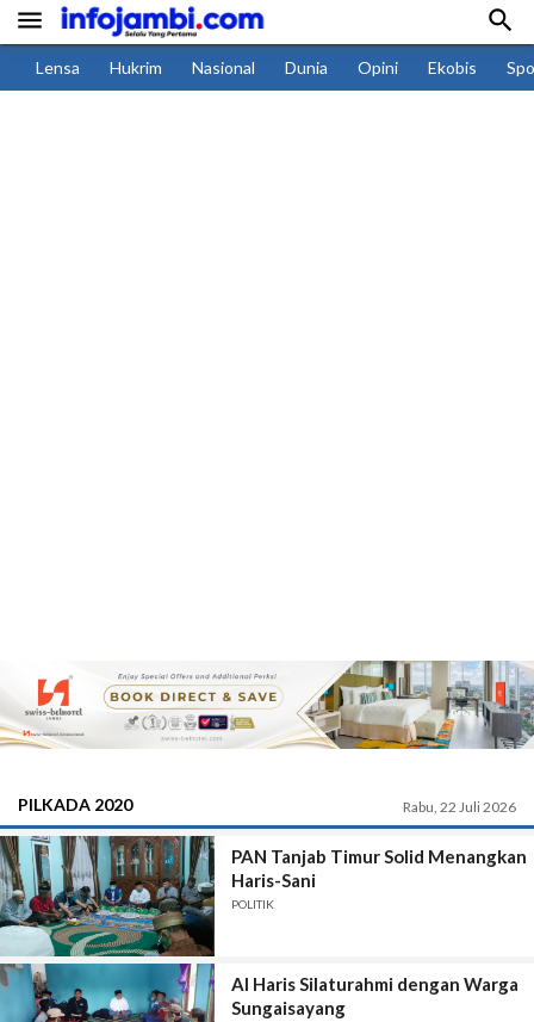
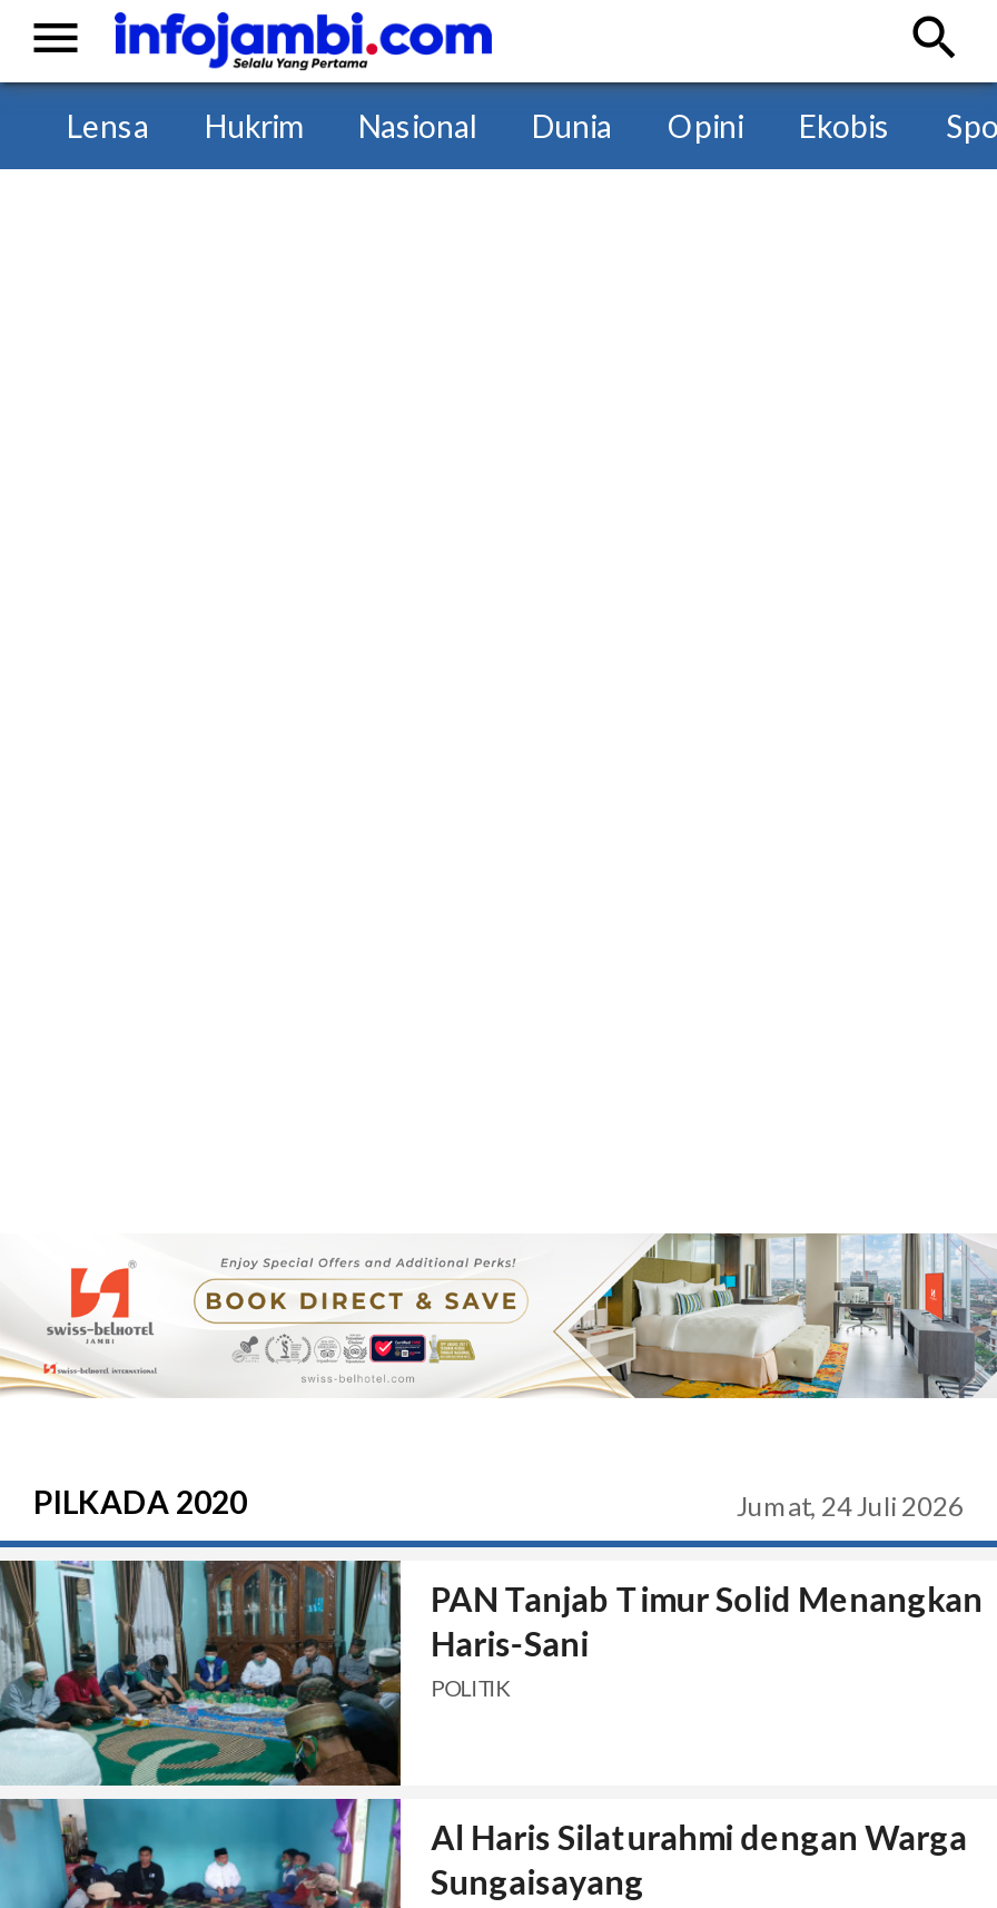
[403,798,516,816] Rabu, 22 Juli 2026 -> [737,1489,964,1523] Jumat, 24 Juli 2026

